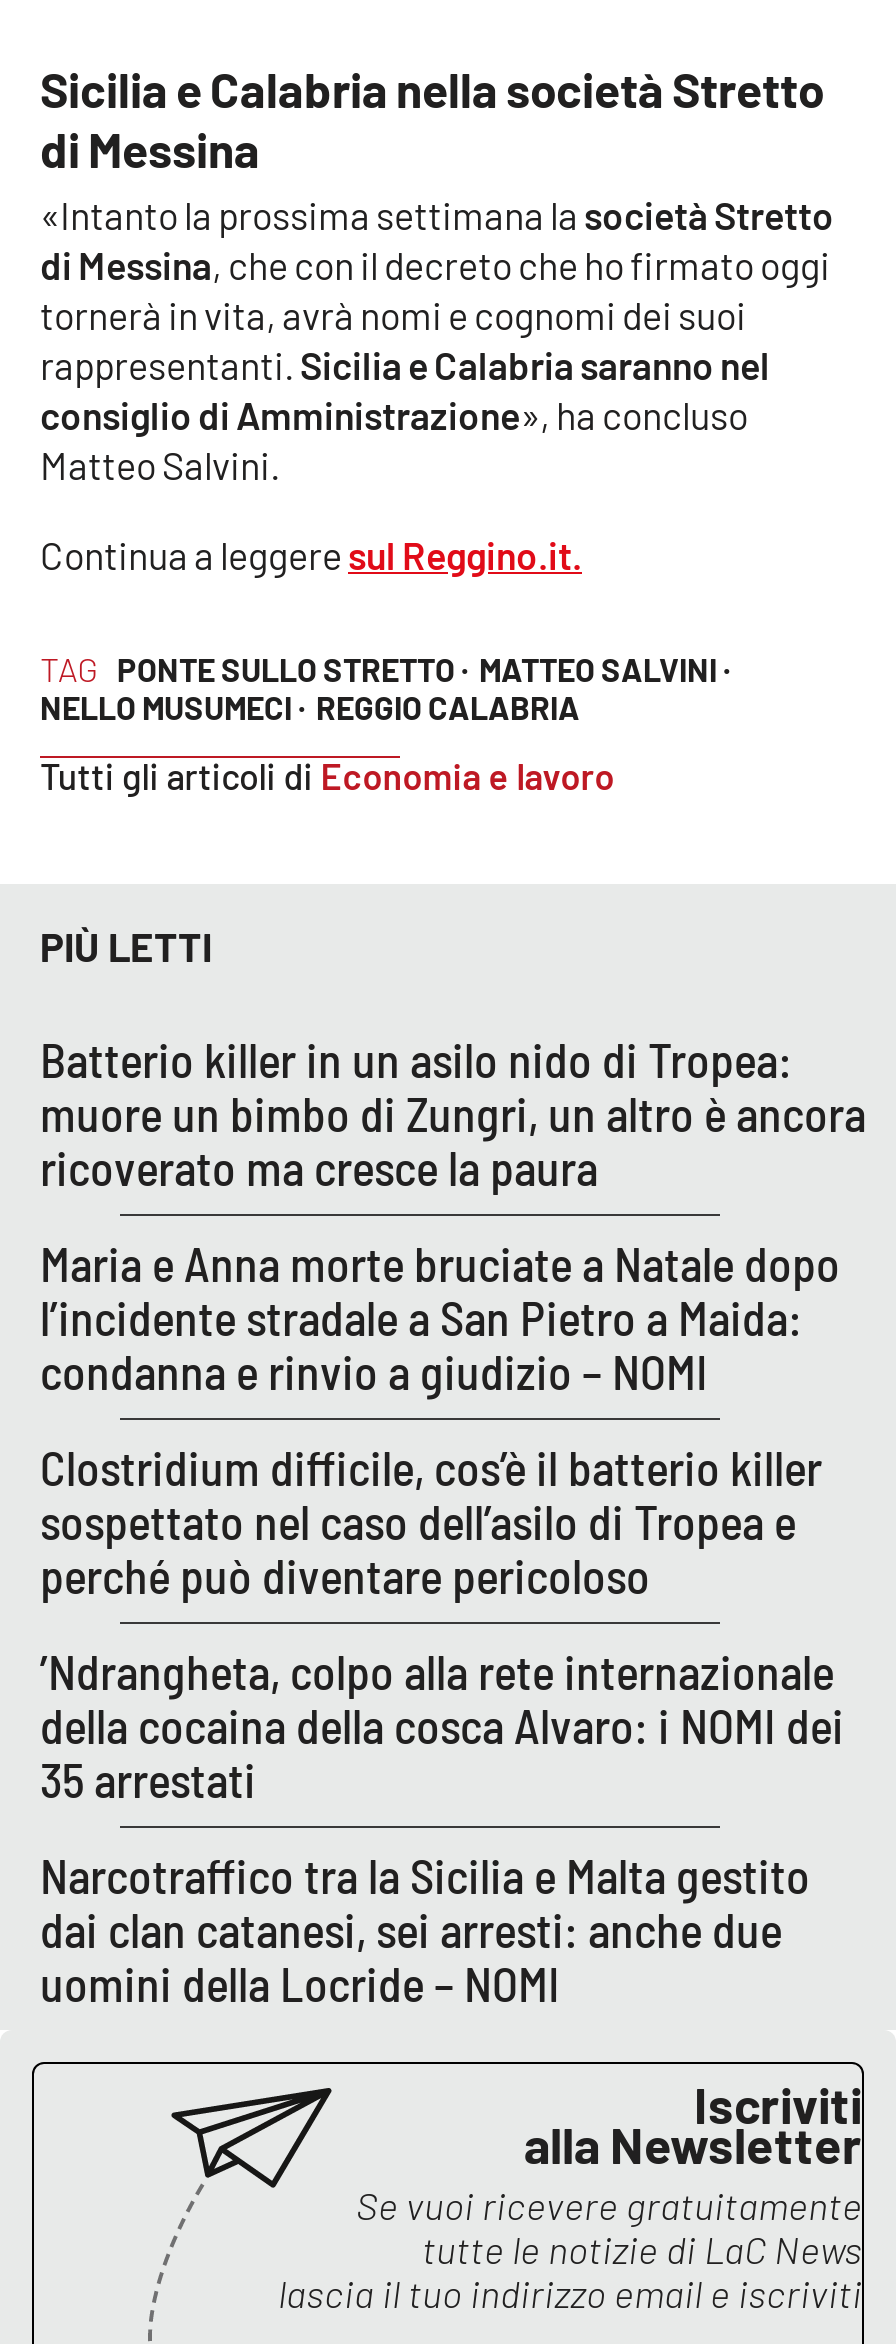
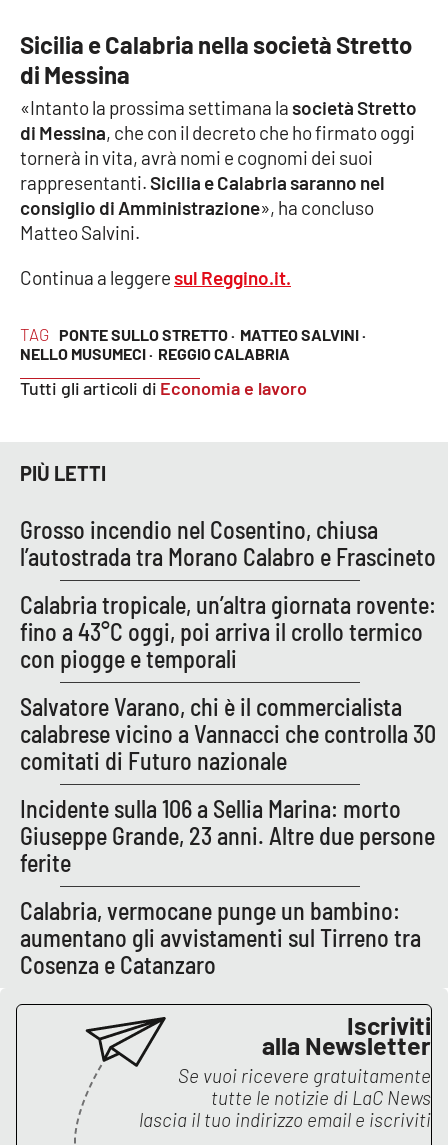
[40,1030,866,1196] Batterio killer in un asilo nido di Tropea: | muore un bimbo di Zungri, un altro è ancora | ricoverato ma cresce la paura -> [20,515,436,571] Grosso incendio nel Cosentino, chiusa | l’autostrada tra Morano Calabro e Frascineto
[40,1234,840,1400] Maria e Anna morte bruciate a Natale dopo | l’incidente stradale a San Pietro a Maida: | condanna e rinvio a giudizio – NOMI -> [20,590,436,673] Calabria tropicale, un’altra giornata rovente: | fino a 43°C oggi, poi arriva il crollo termico | con piogge e temporali
[40,1438,822,1604] Clostridium difficile, cos’è il batterio killer | sospettato nel caso dell’asilo di Tropea e | perché può diventare pericoloso -> [20,692,436,775] Salvatore Varano, chi è il commercialista | calabrese vicino a Vannacci che controlla 30 | comitati di Futuro nazionale
[40,1642,844,1808] ’Ndrangheta, colpo alla rete internazionale | della cocaina della cosca Alvaro: i NOMI dei | 35 arrestati -> [20,794,435,877] Incidente sulla 106 a Sellia Marina: morto | Giuseppe Grande, 23 anni. Altre due persone | ferite
[40,1846,810,2012] Narcotraffico tra la Sicilia e Malta gestito | dai clan catanesi, sei arresti: anche due | uomini della Locride – NOMI -> [20,896,421,979] Calabria, vermocane punge un bambino: | aumentano gli avvistamenti sul Tirreno tra | Cosenza e Catanzaro

